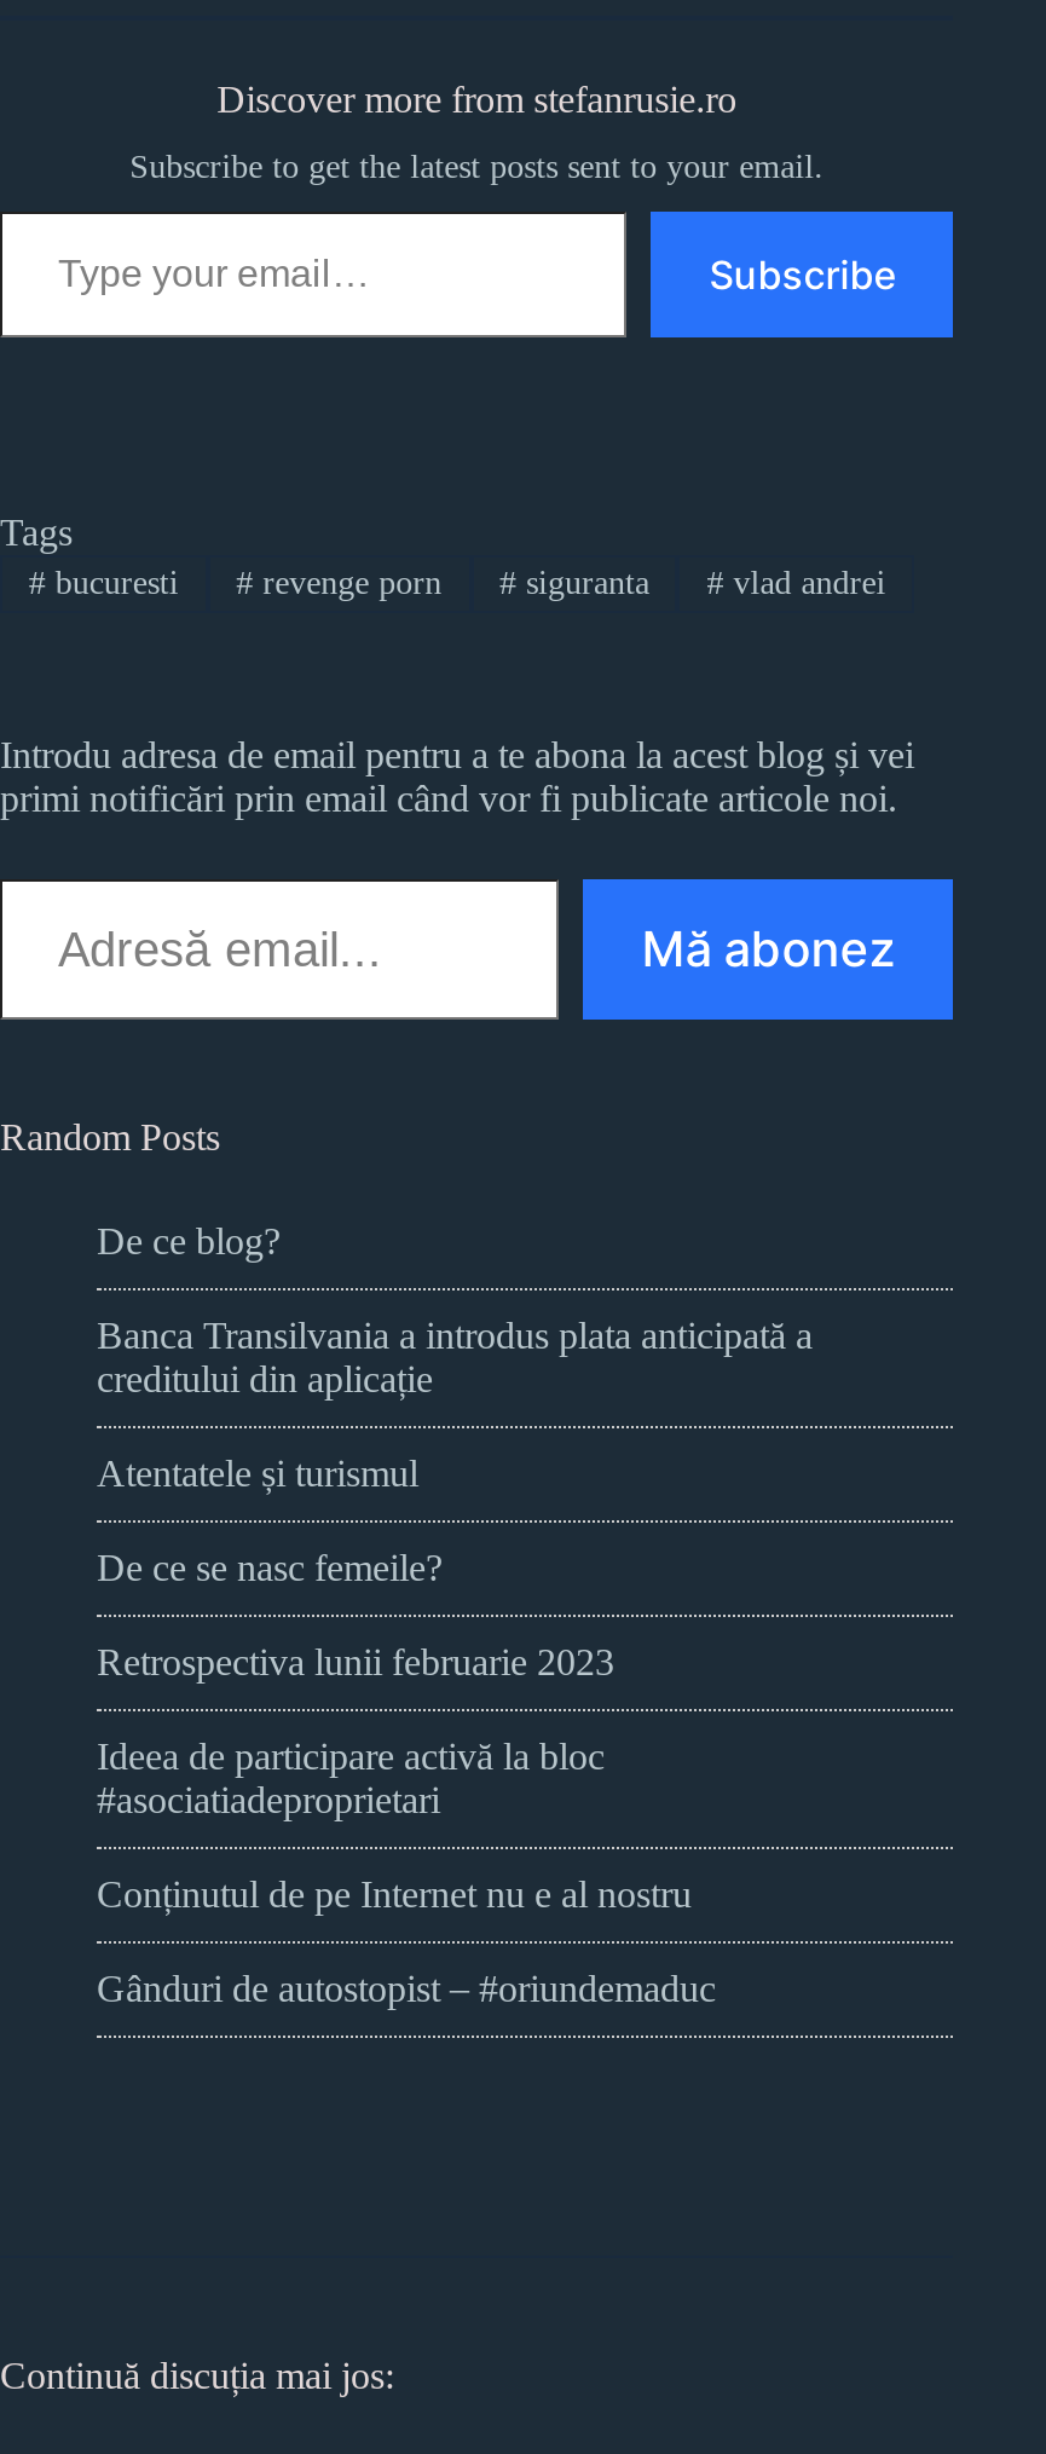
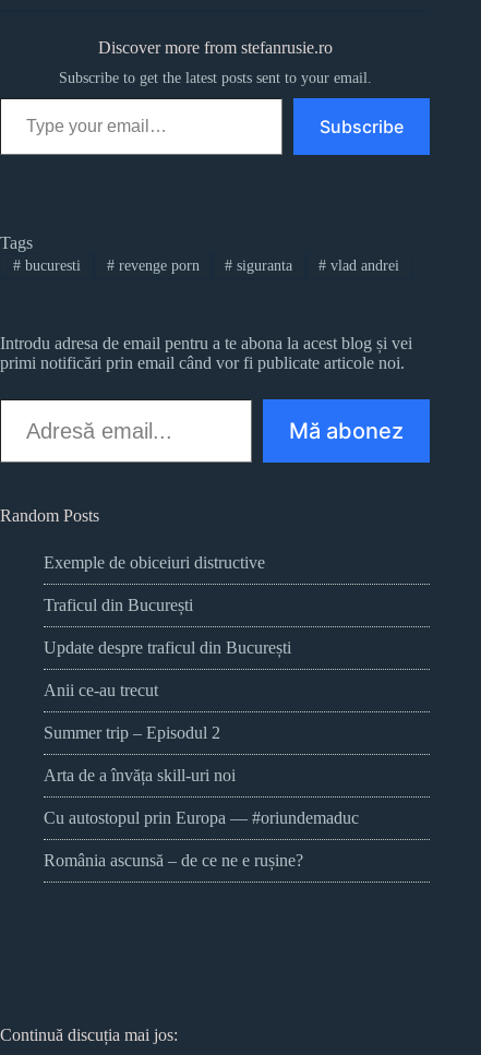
[97,1221,281,1262] De ce blog? -> [44,553,265,572] Exemple de obiceiuri distructive
[97,1315,813,1400] Banca Transilvania a introdus plata anticipată a | creditului din aplicație -> [44,596,193,614] Traficul din București
[97,1453,418,1494] Atentatele și turismul -> [44,638,291,657] Update despre traficul din București
[97,1547,443,1588] De ce se nasc femeile? -> [44,681,158,699] Anii ce-au trecut
[97,1641,614,1683] Retrospectiva lunii februarie 2023 -> [44,723,220,742] Summer trip – Episodul 2
[97,1736,605,1820] Ideea de participare activă la bloc | #asociatiadeproprietari -> [44,766,236,785] Arta de a învăța skill-uri noi
[97,1874,692,1915] Conținutul de pe Internet nu e al nostru -> [44,809,359,827] Cu autostopul prin Europa — #oriundemaduc
[97,1968,716,2009] Gânduri de autostopist – #oriundemaduc -> [44,851,303,870] România ascunsă – de ce ne e rușine?

